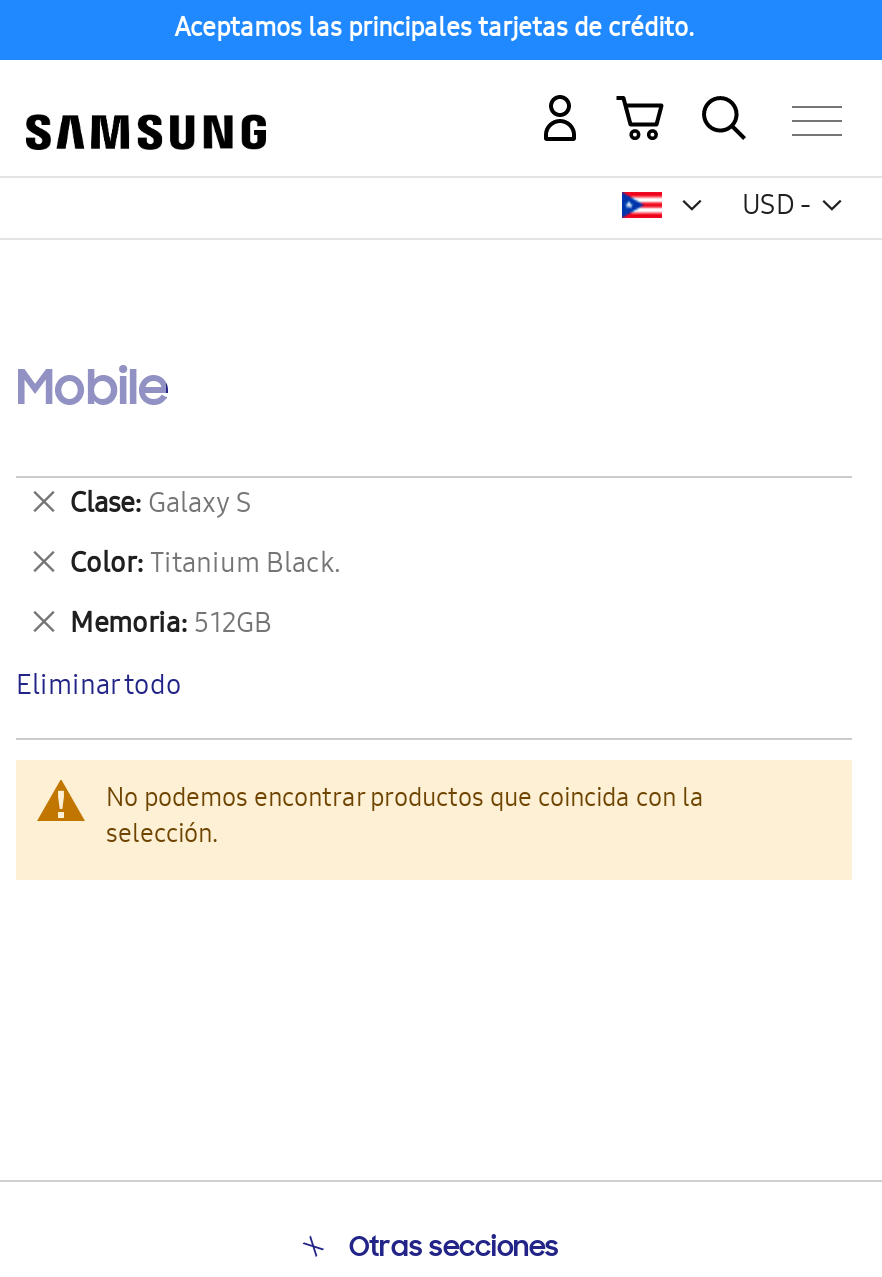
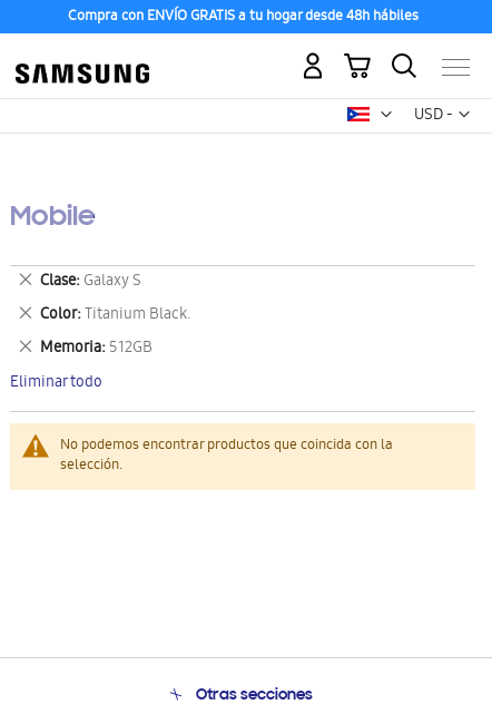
[174,10,694,52] Aceptamos las principales tarjetas de crédito. -> [67,6,418,29] Compra con ENVÍO GRATIS a tu hogar desde 48h hábiles

